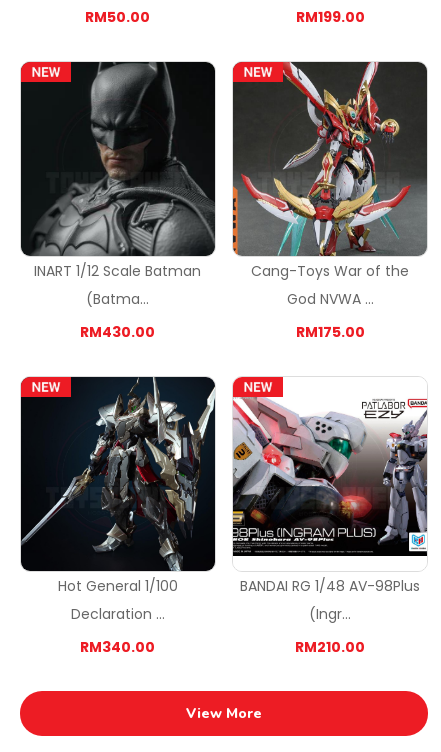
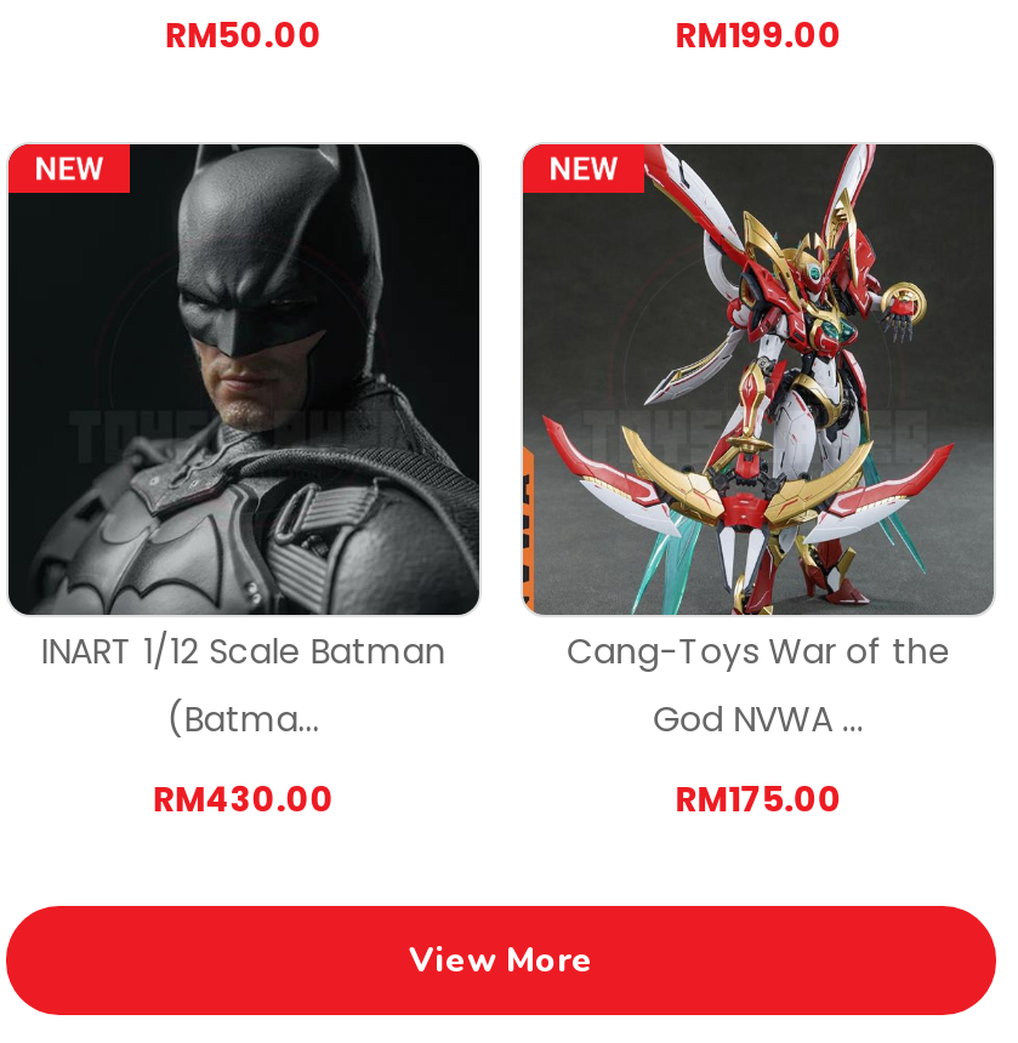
[21,378,216,657] [image] | Hot General 1/100 | Declaration ... | RM340.00 -> none
[232,377,428,657] [image] | BANDAI RG 1/48 AV-98Plus | (Ingr... | RM210.00 -> none

